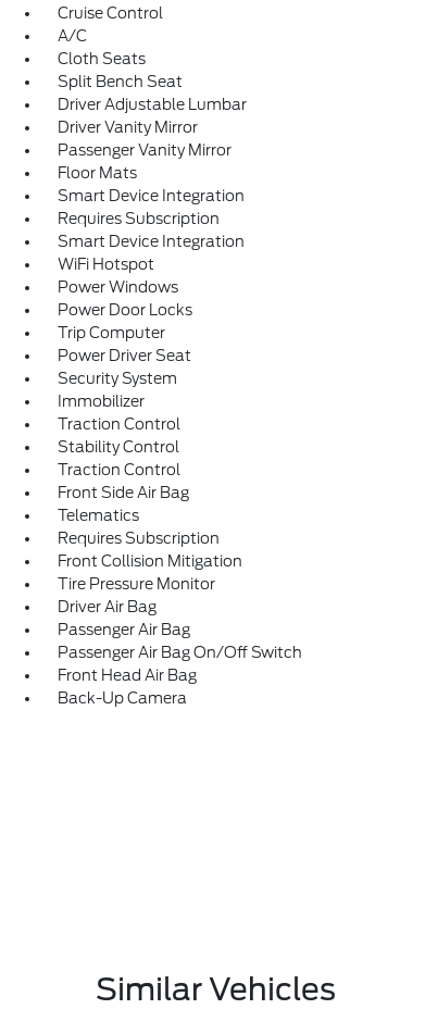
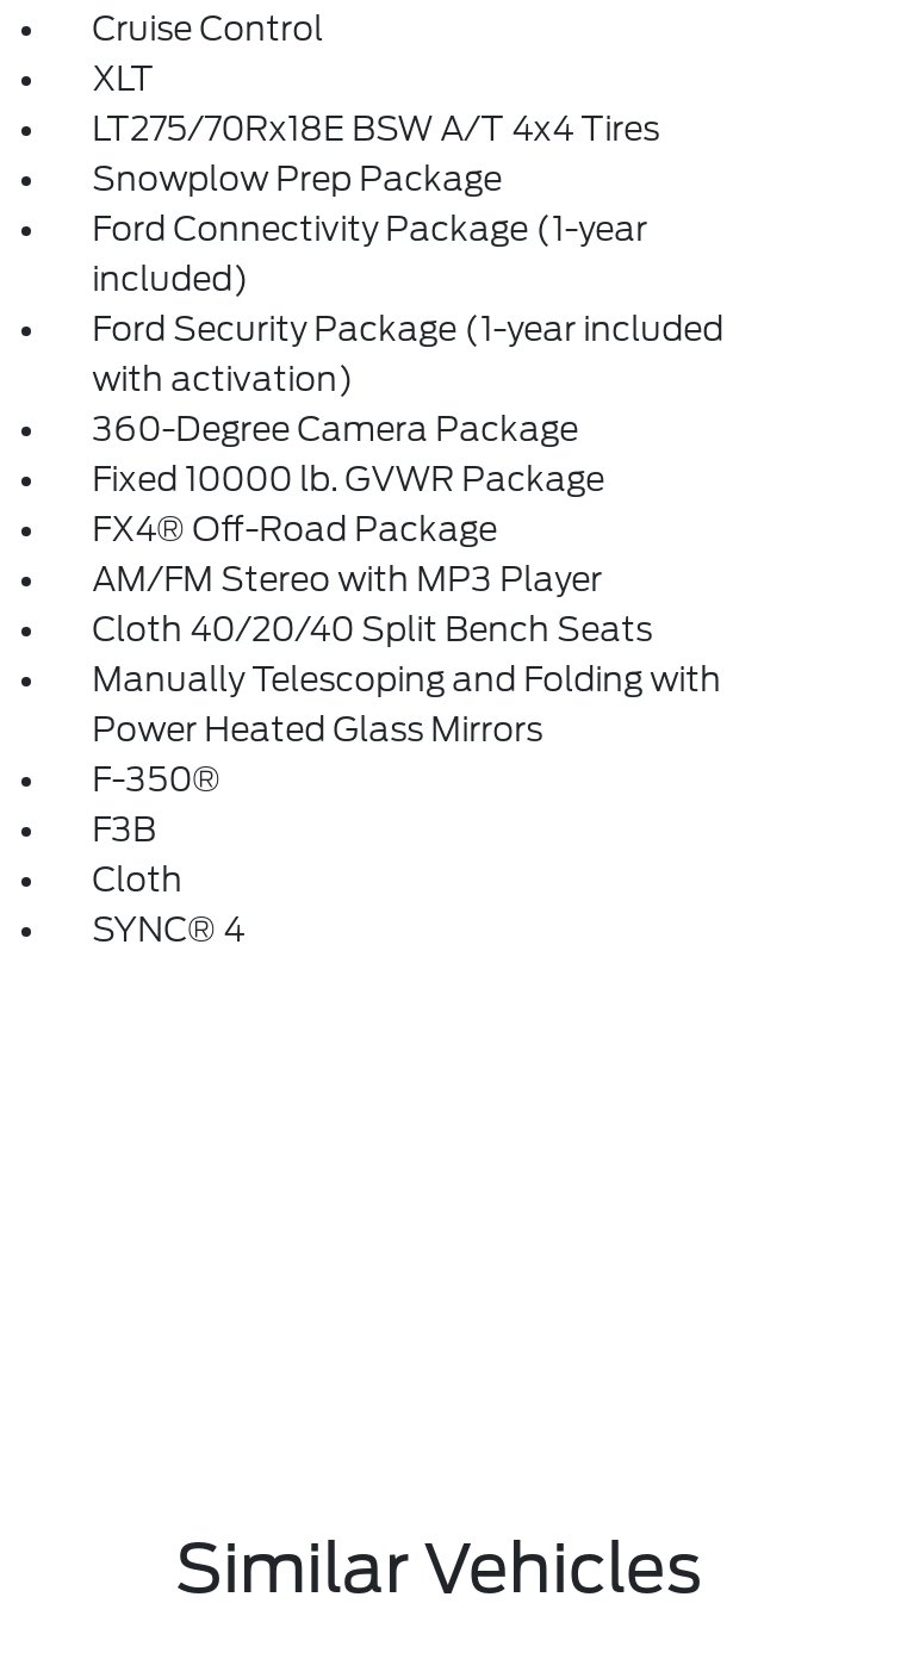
[57,27,302,707] A/C | Cloth Seats | Split Bench Seat | Driver Adjustable Lumbar | Driver Vanity Mirror | Passenger Vanity Mirror | Floor Mats | Smart Device Integration | Requires Subscription | Smart Device Integration | WiFi Hotspot | Power Windows | Power Door Locks | Trip Computer | Power Driver Seat | Security System | Immobilizer | Traction Control | Stability Control | Traction Control | Front Side Air Bag | Telematics | Requires Subscription | Front Collision Mitigation | Tire Pressure Monitor | Driver Air Bag | Passenger Air Bag | Passenger Air Bag On/Off Switch | Front Head Air Bag | Back-Up Camera -> [92,60,724,949] XLT | LT275/70Rx18E BSW A/T 4x4 Tires | Snowplow Prep Package | Ford Connectivity Package (1-year | included) | Ford Security Package (1-year included | with activation) | 360-Degree Camera Package | Fixed 10000 lb. GVWR Package | FX4® Off-Road Package | AM/FM Stereo with MP3 Player | Cloth 40/20/40 Split Bench Seats | Manually Telescoping and Folding with | Power Heated Glass Mirrors | F-350® | F3B | Cloth | SYNC® 4

